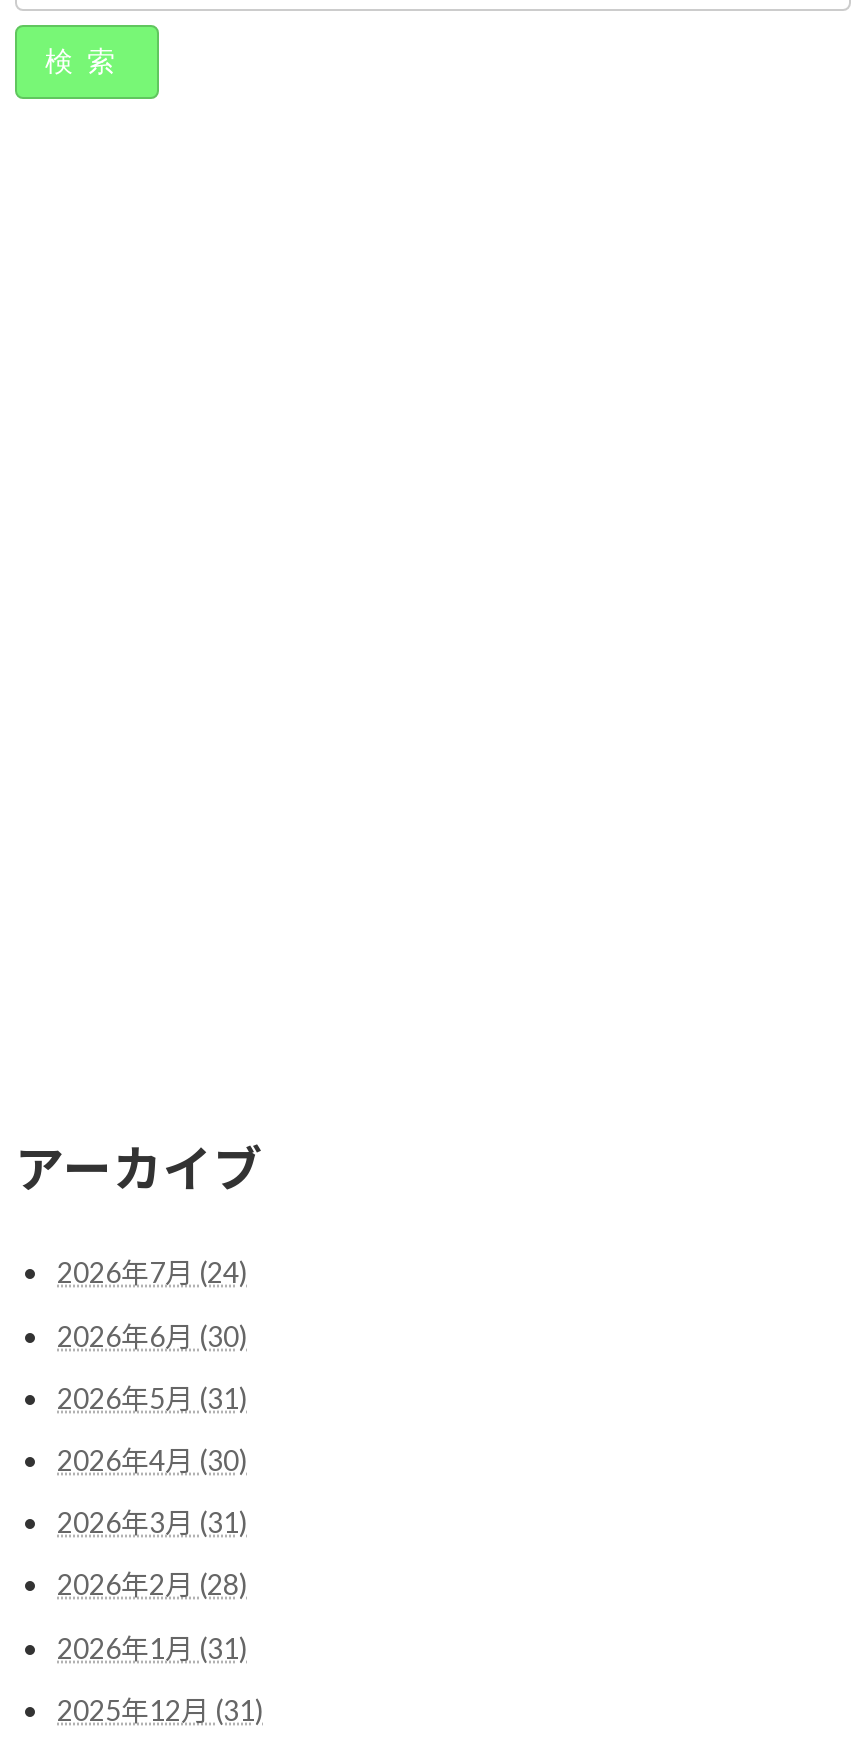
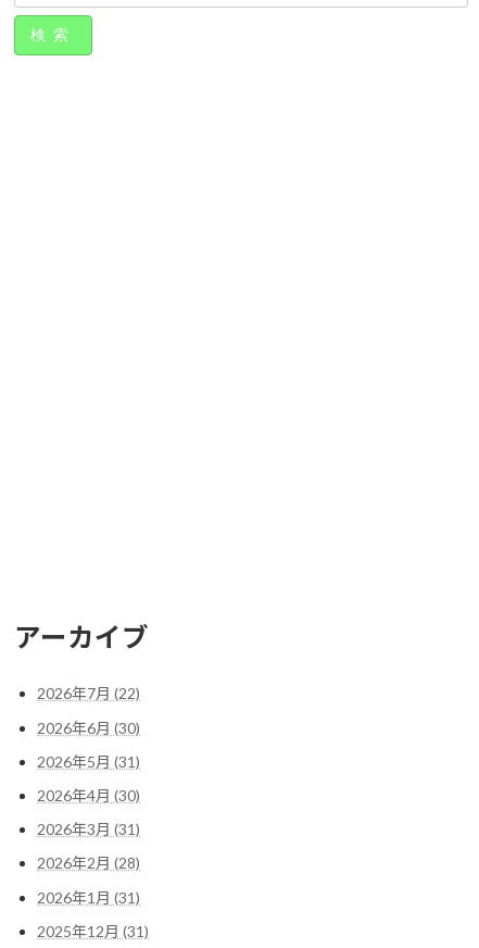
[57,1256,247,1290] 2026年7月 (24) -> [37,684,140,703] 2026年7月 (22)

